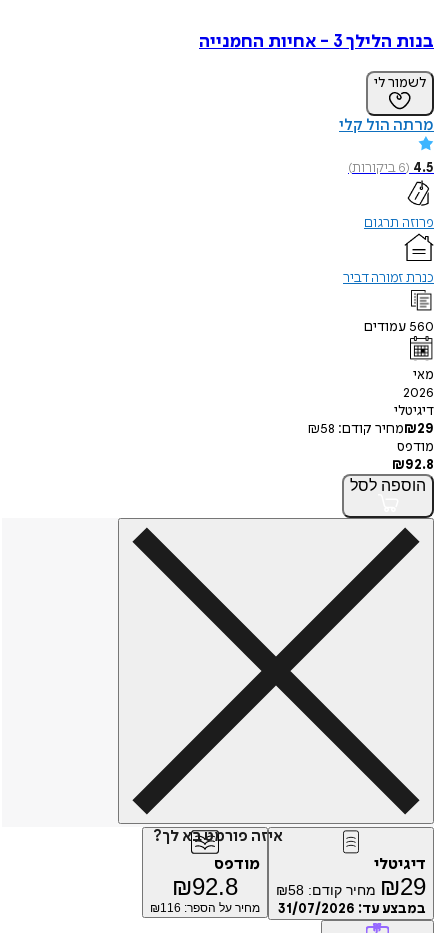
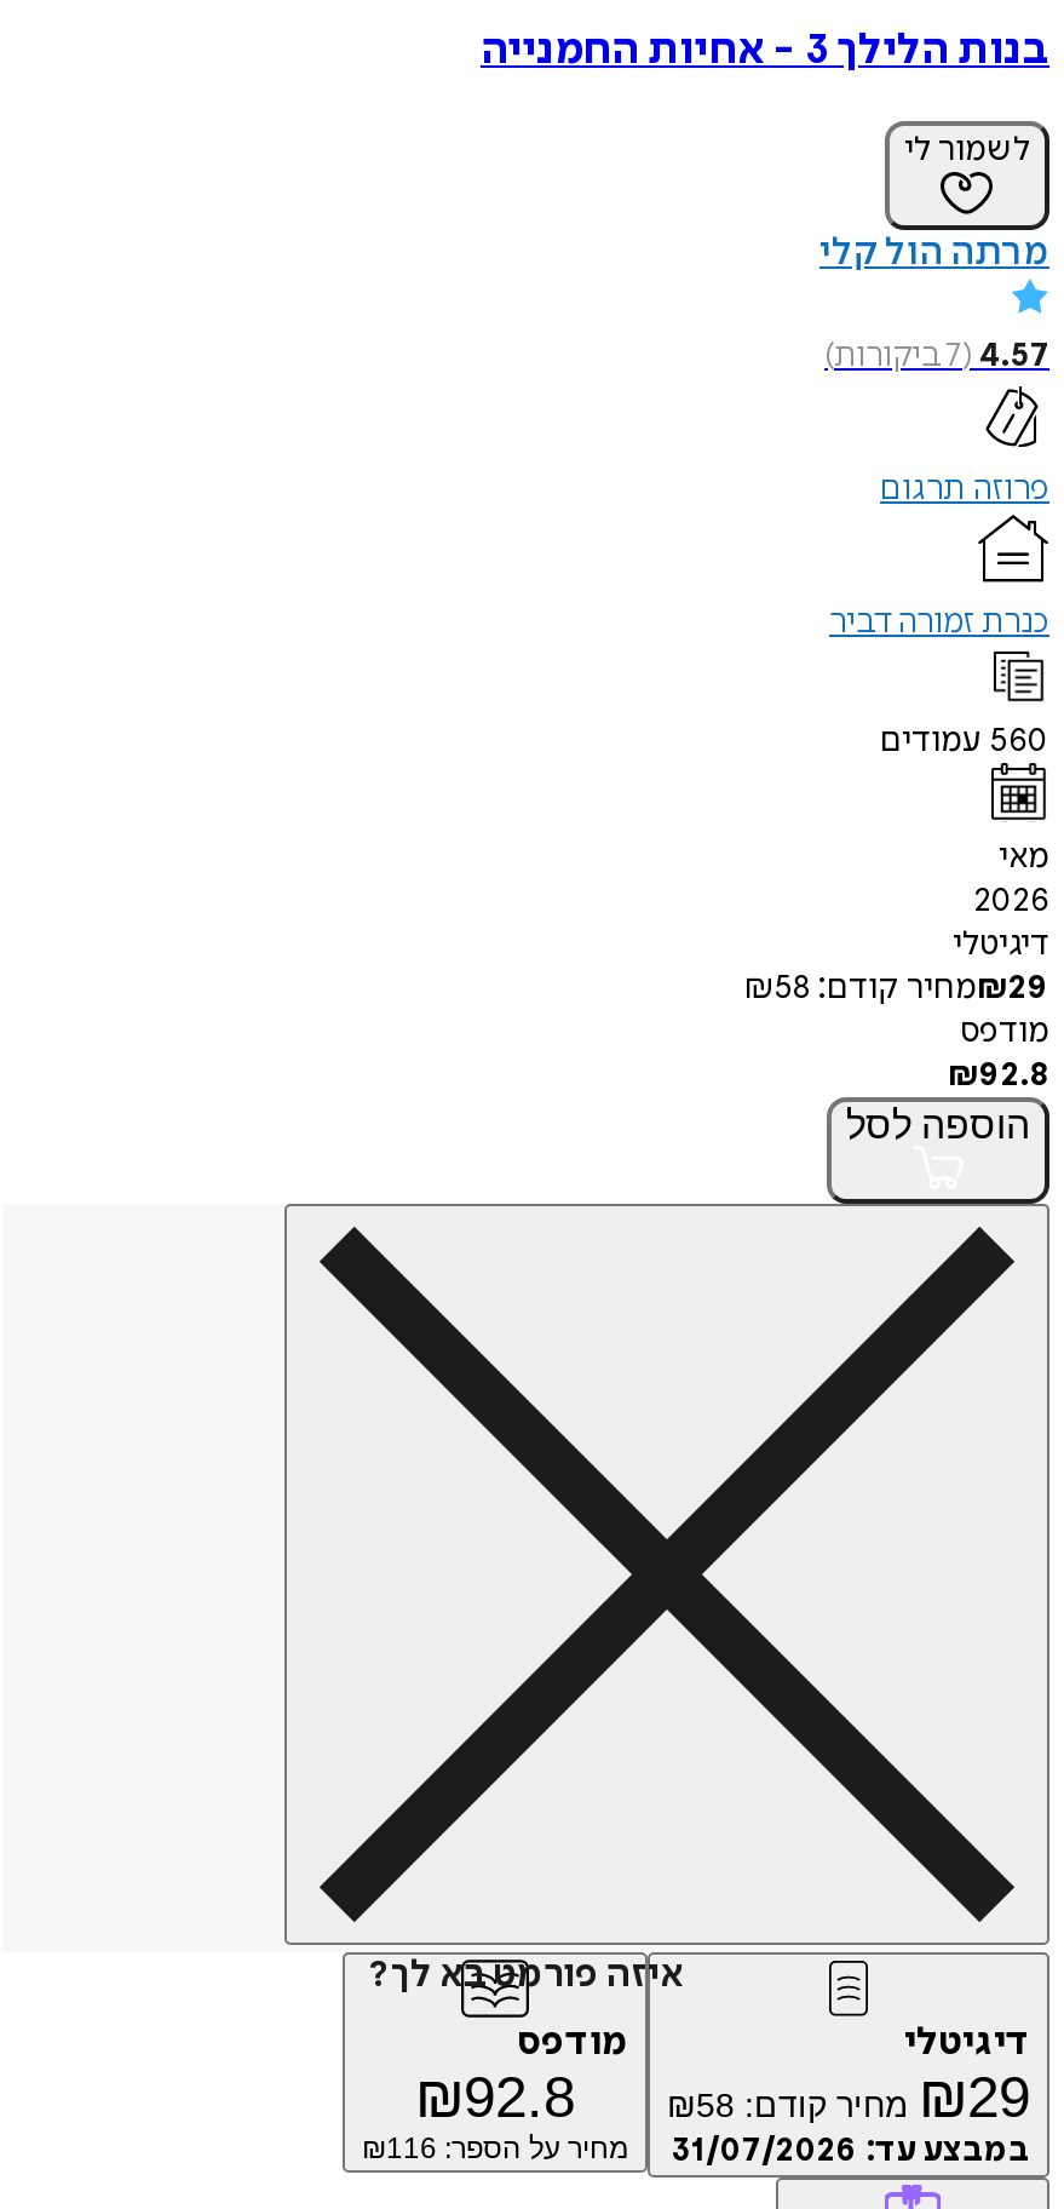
[348,160,406,176] 6 ביקורות) -> [824,336,962,374] 7 ביקורות)
[413,160,434,176] 4.5 -> [979,336,1049,374] 4.57

